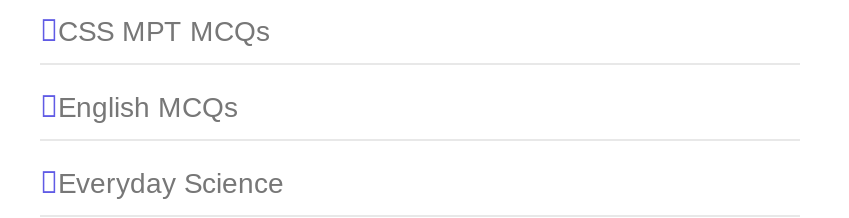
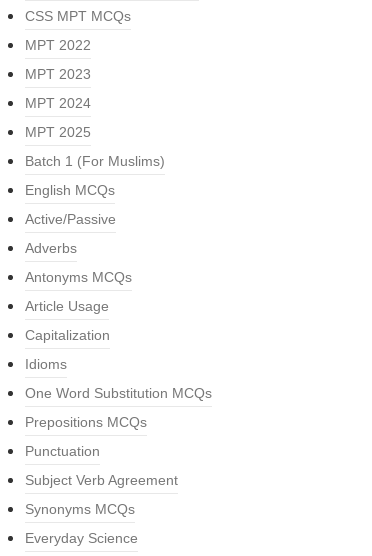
none -> [25,37,165,169] MPT 2022 | MPT 2023 | MPT 2024 | MPT 2025 | Batch 1 (For Muslims)
none -> [25,211,212,517] Active/Passive | Adverbs | Antonyms MCQs | Article Usage | Capitalization | Idioms | One Word Substitution MCQs | Prepositions MCQs | Punctuation | Subject Verb Agreement | Synonyms MCQs

